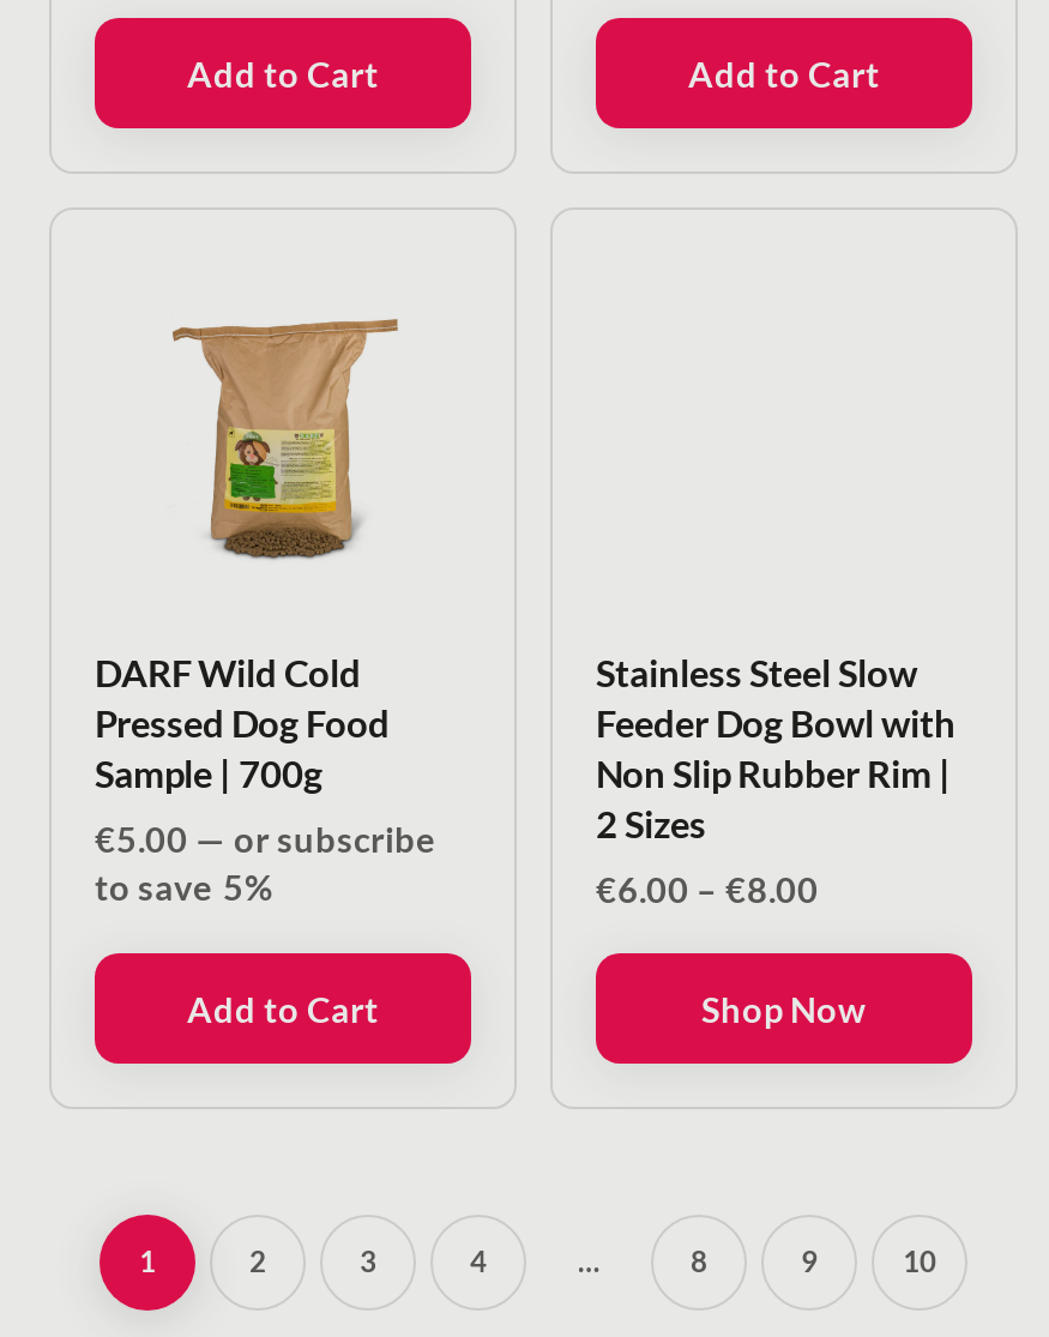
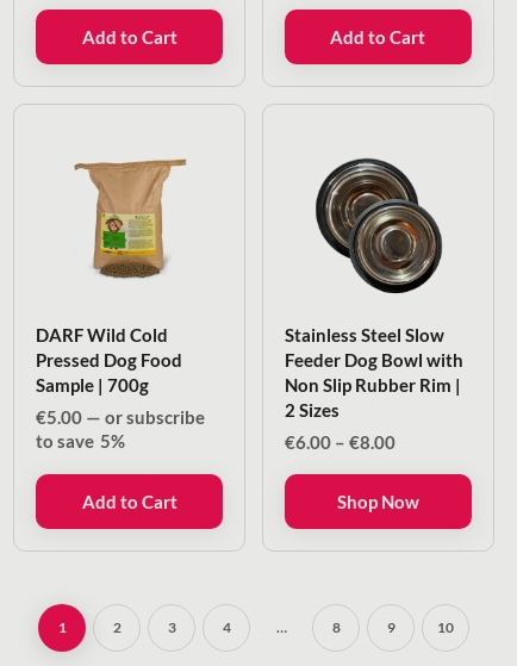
none -> [314,157,443,294] [image]

